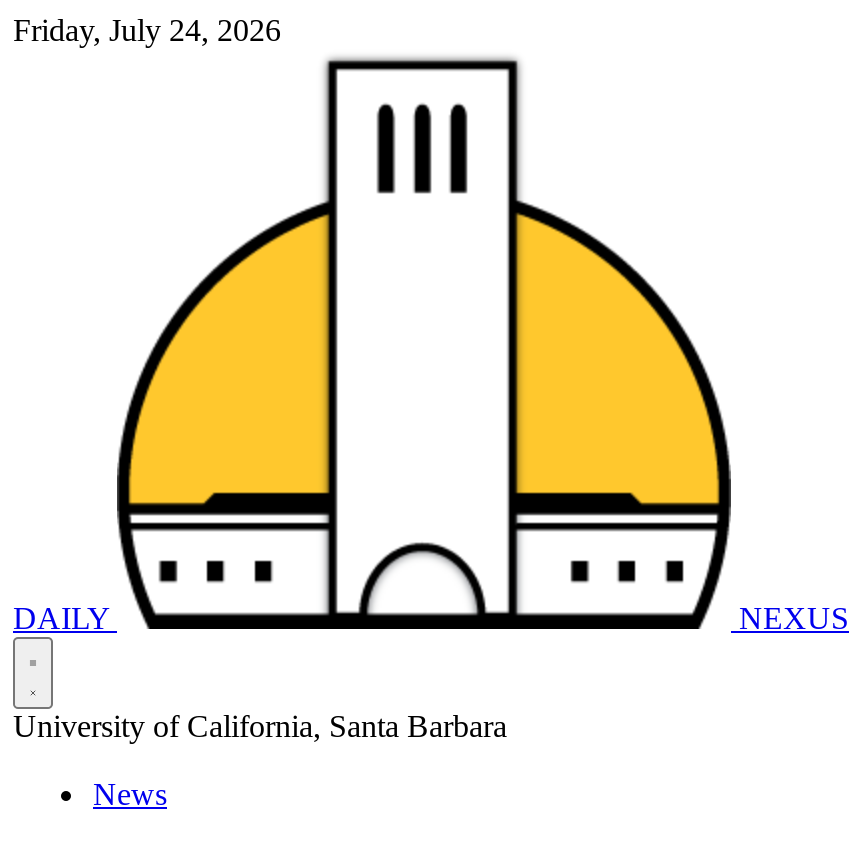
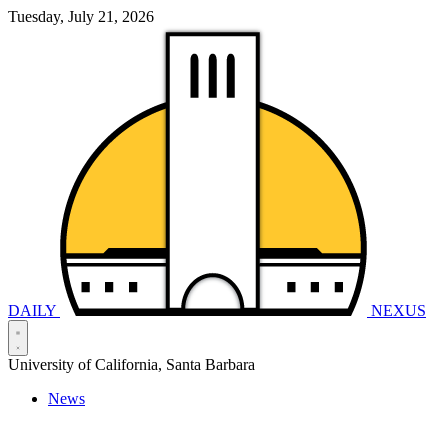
[13,13,281,47] Friday, July 24, 2026 -> [8,8,154,25] Tuesday, July 21, 2026

